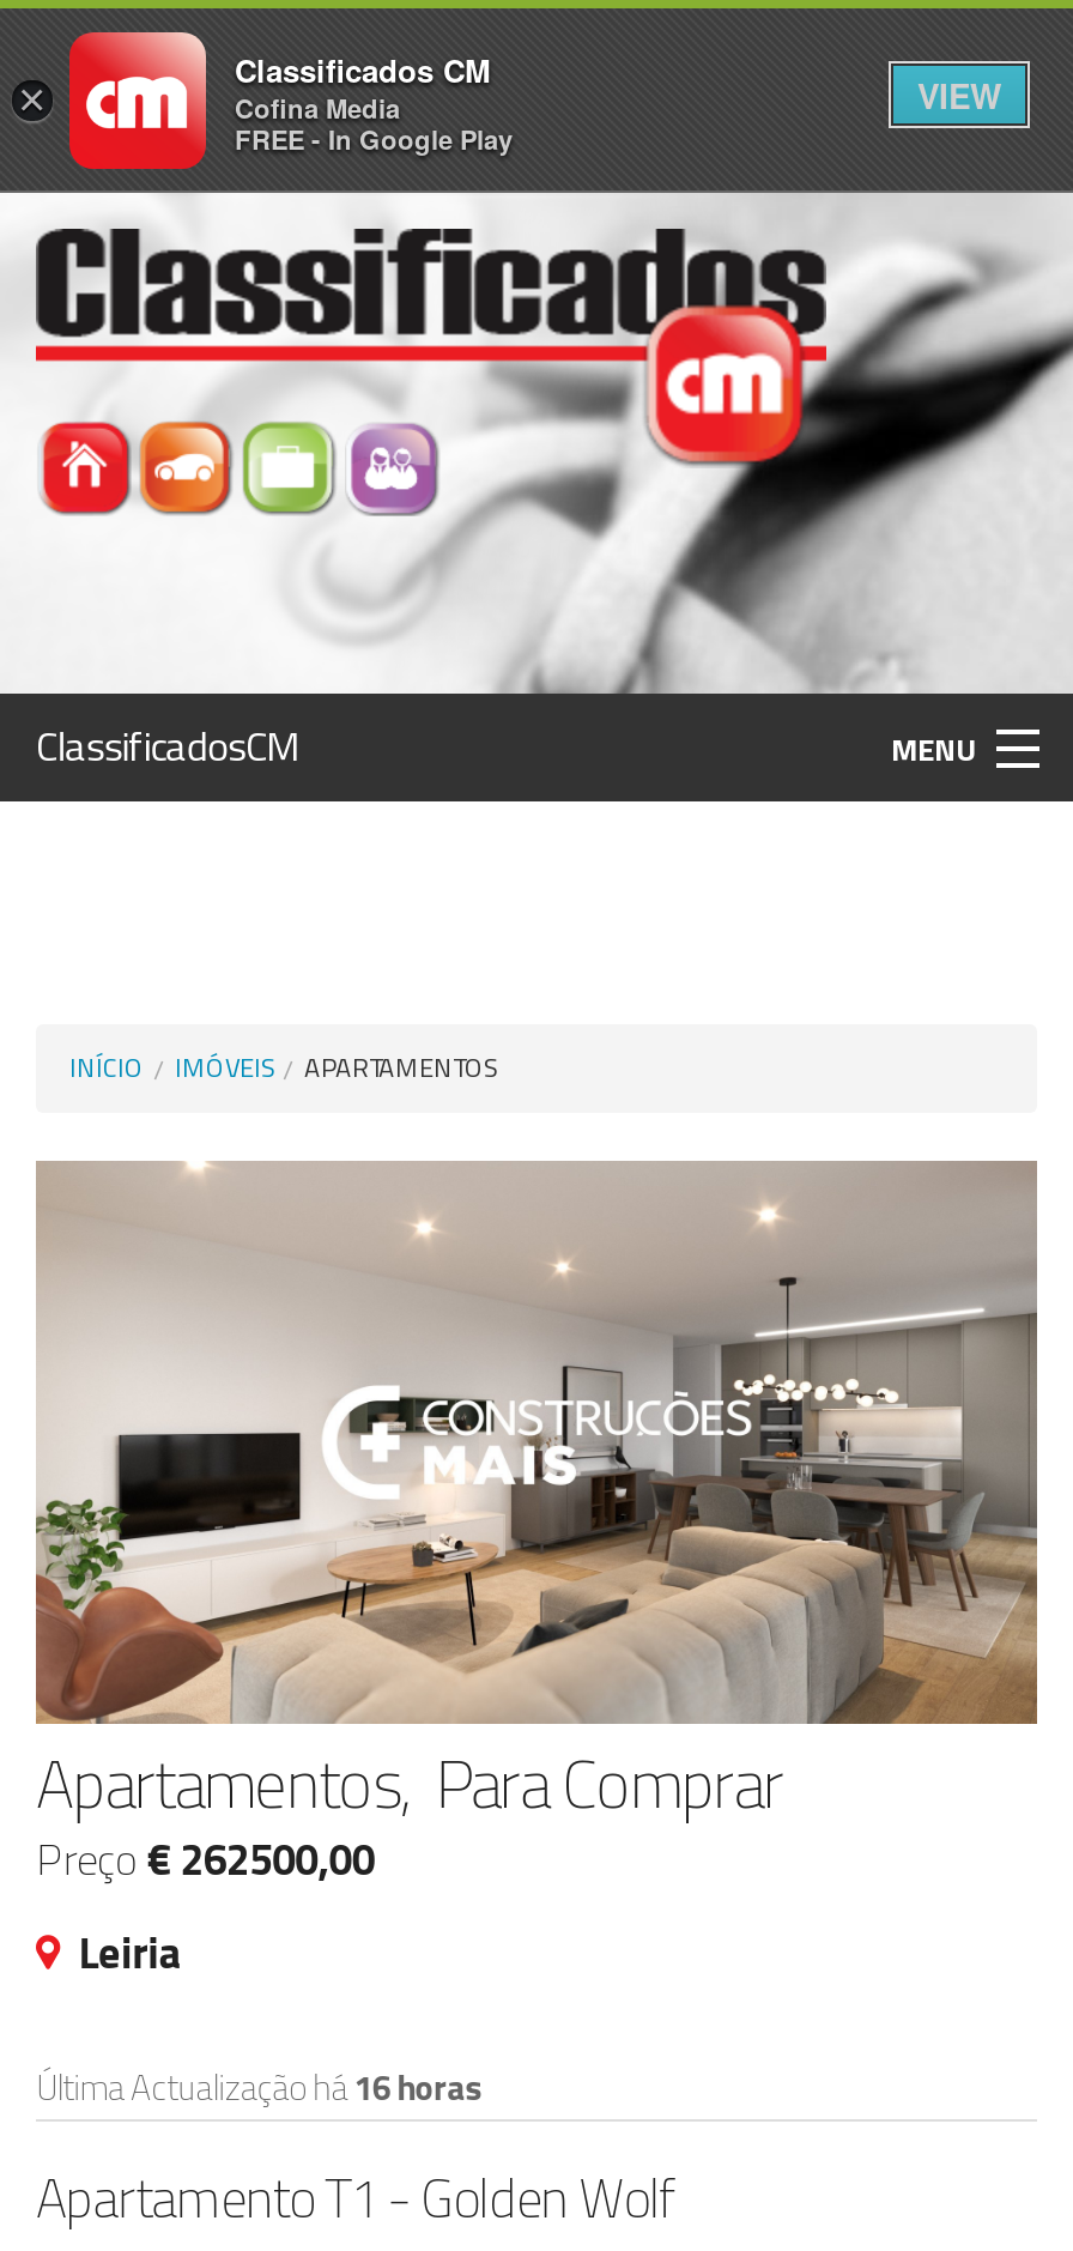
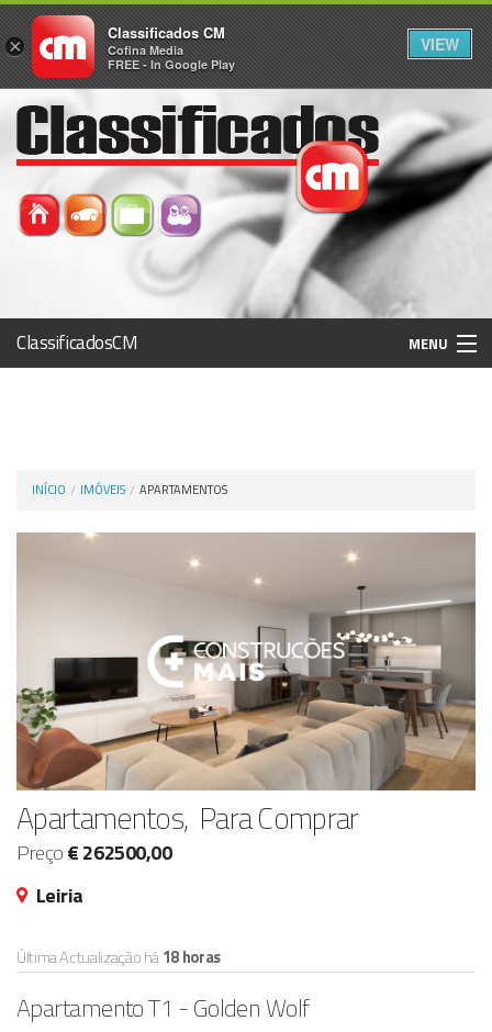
[36,2062,481,2115] Última Actualização há16 horas -> [16,945,221,970] Última Actualização há18 horas

